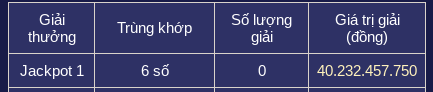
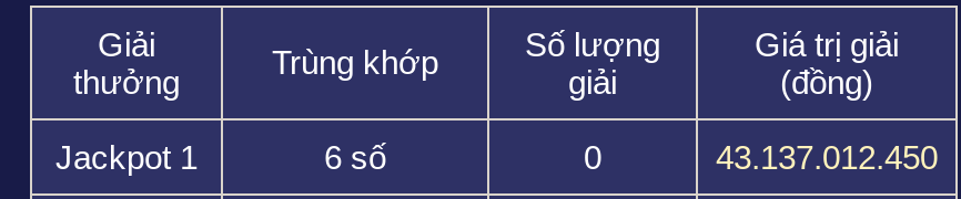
[317,62,417,79] 40.232.457.750 -> [716,138,938,176] 43.137.012.450

